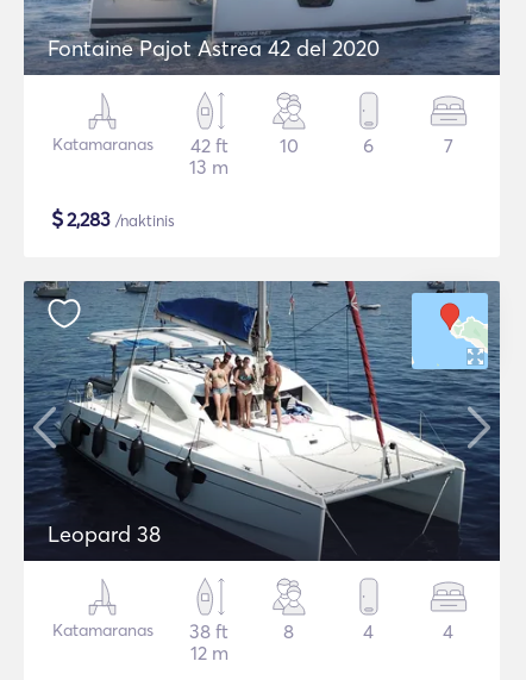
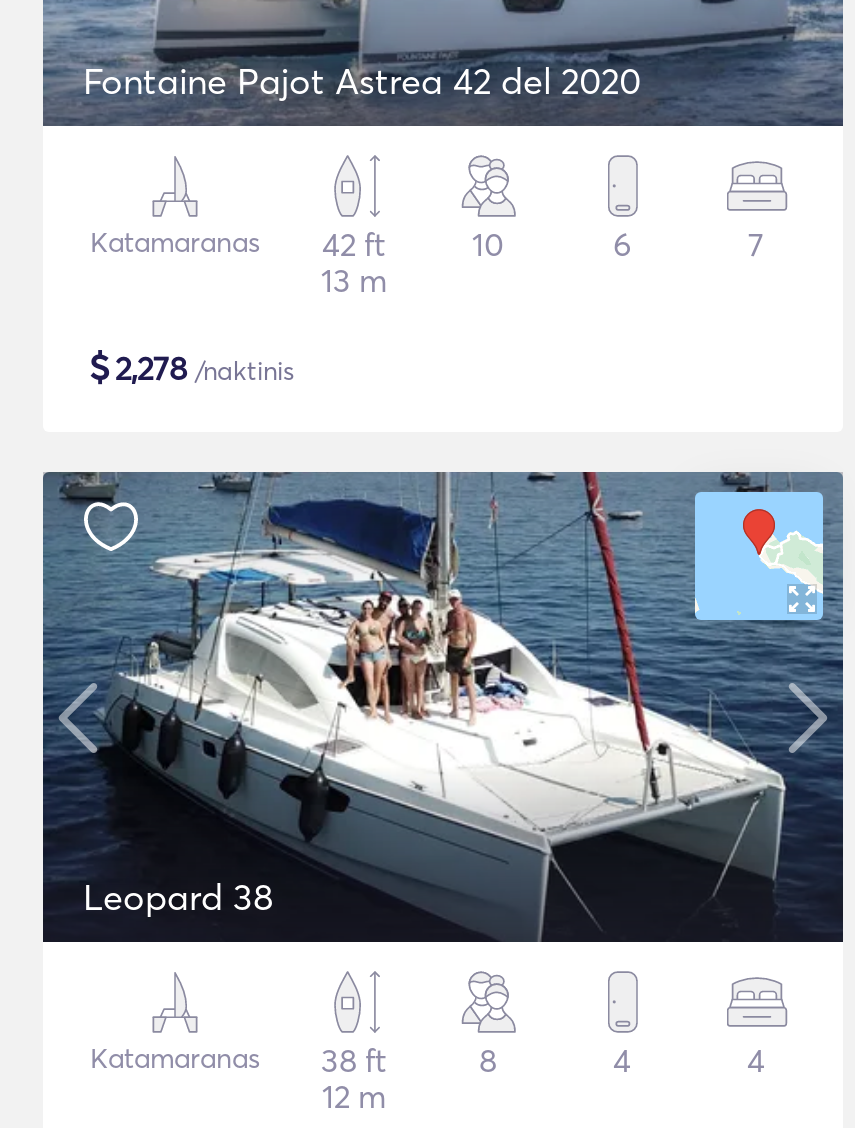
[51,205,175,232] $2,283 /naktinis -> [89,344,295,390] $2,278 /naktinis

